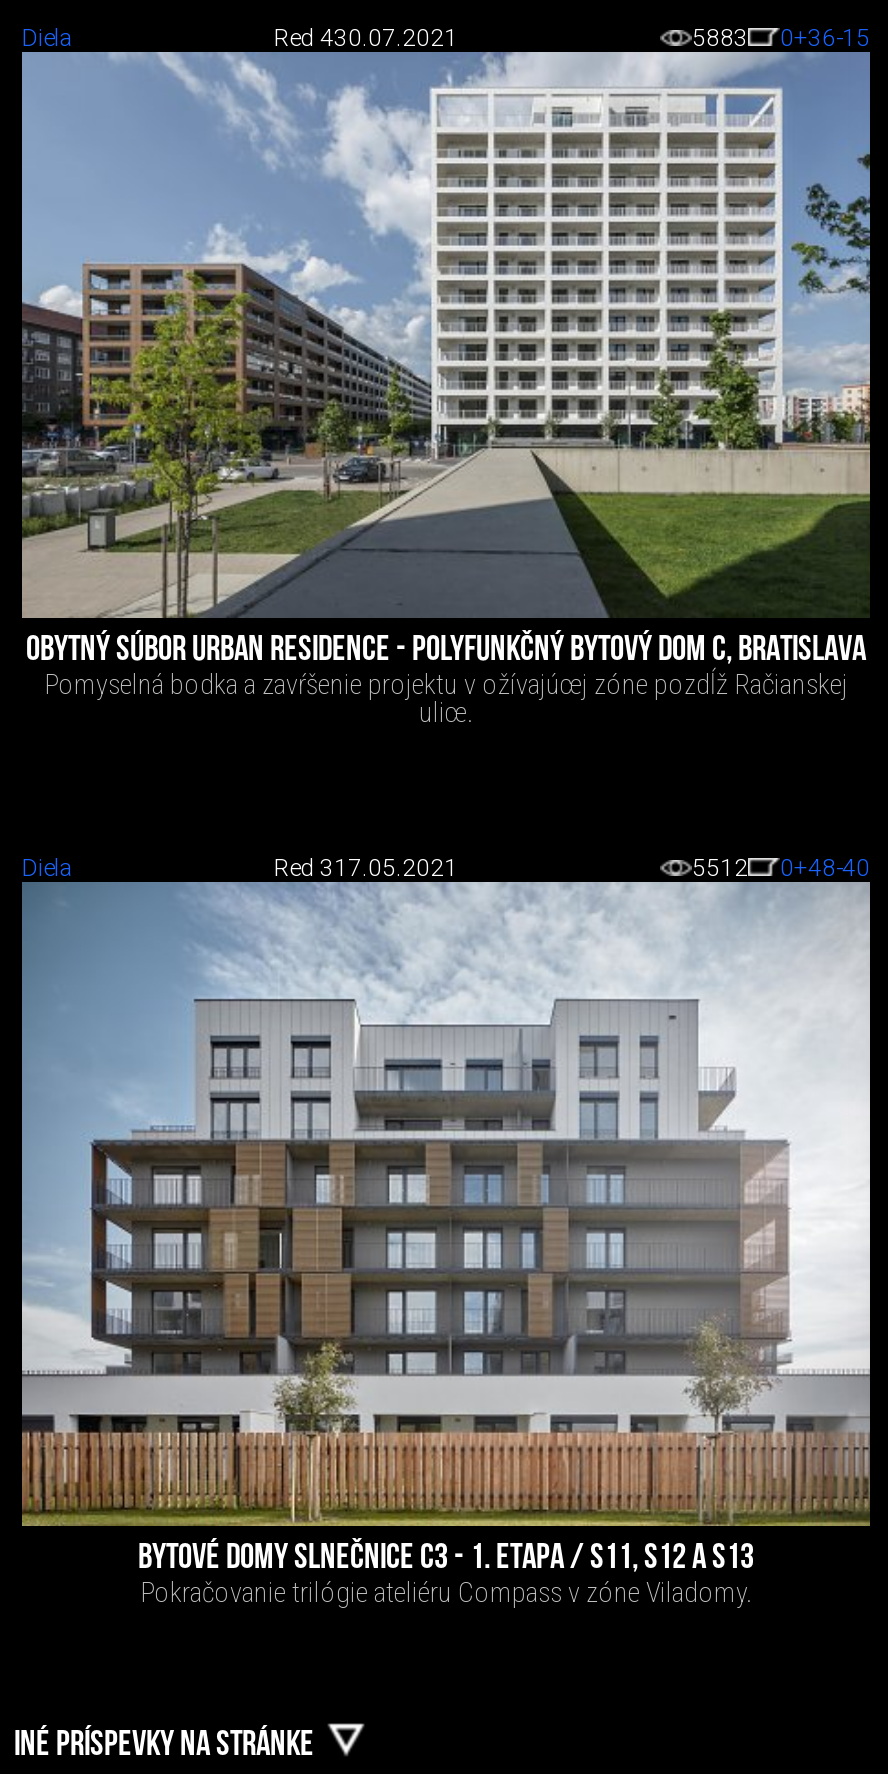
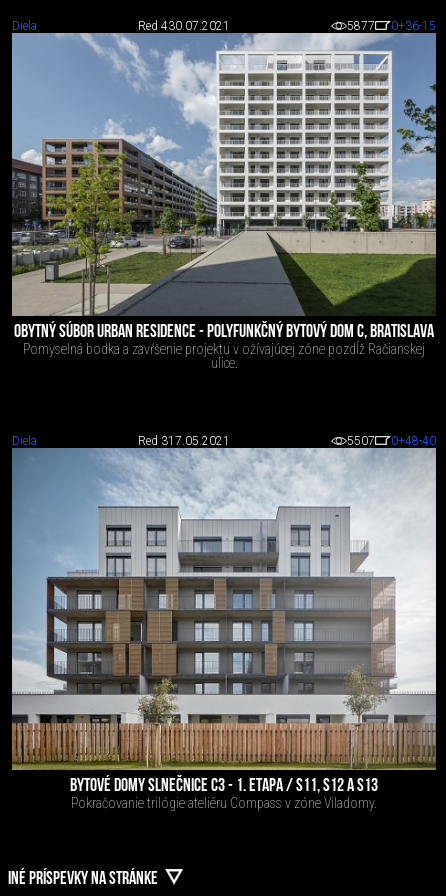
[692,24,870,52] 5883 0+36-15 -> [347,19,436,33] 5877 0+36-15
[692,855,870,883] 5512 0+48-40 -> [347,434,436,448] 5507 0+48-40

